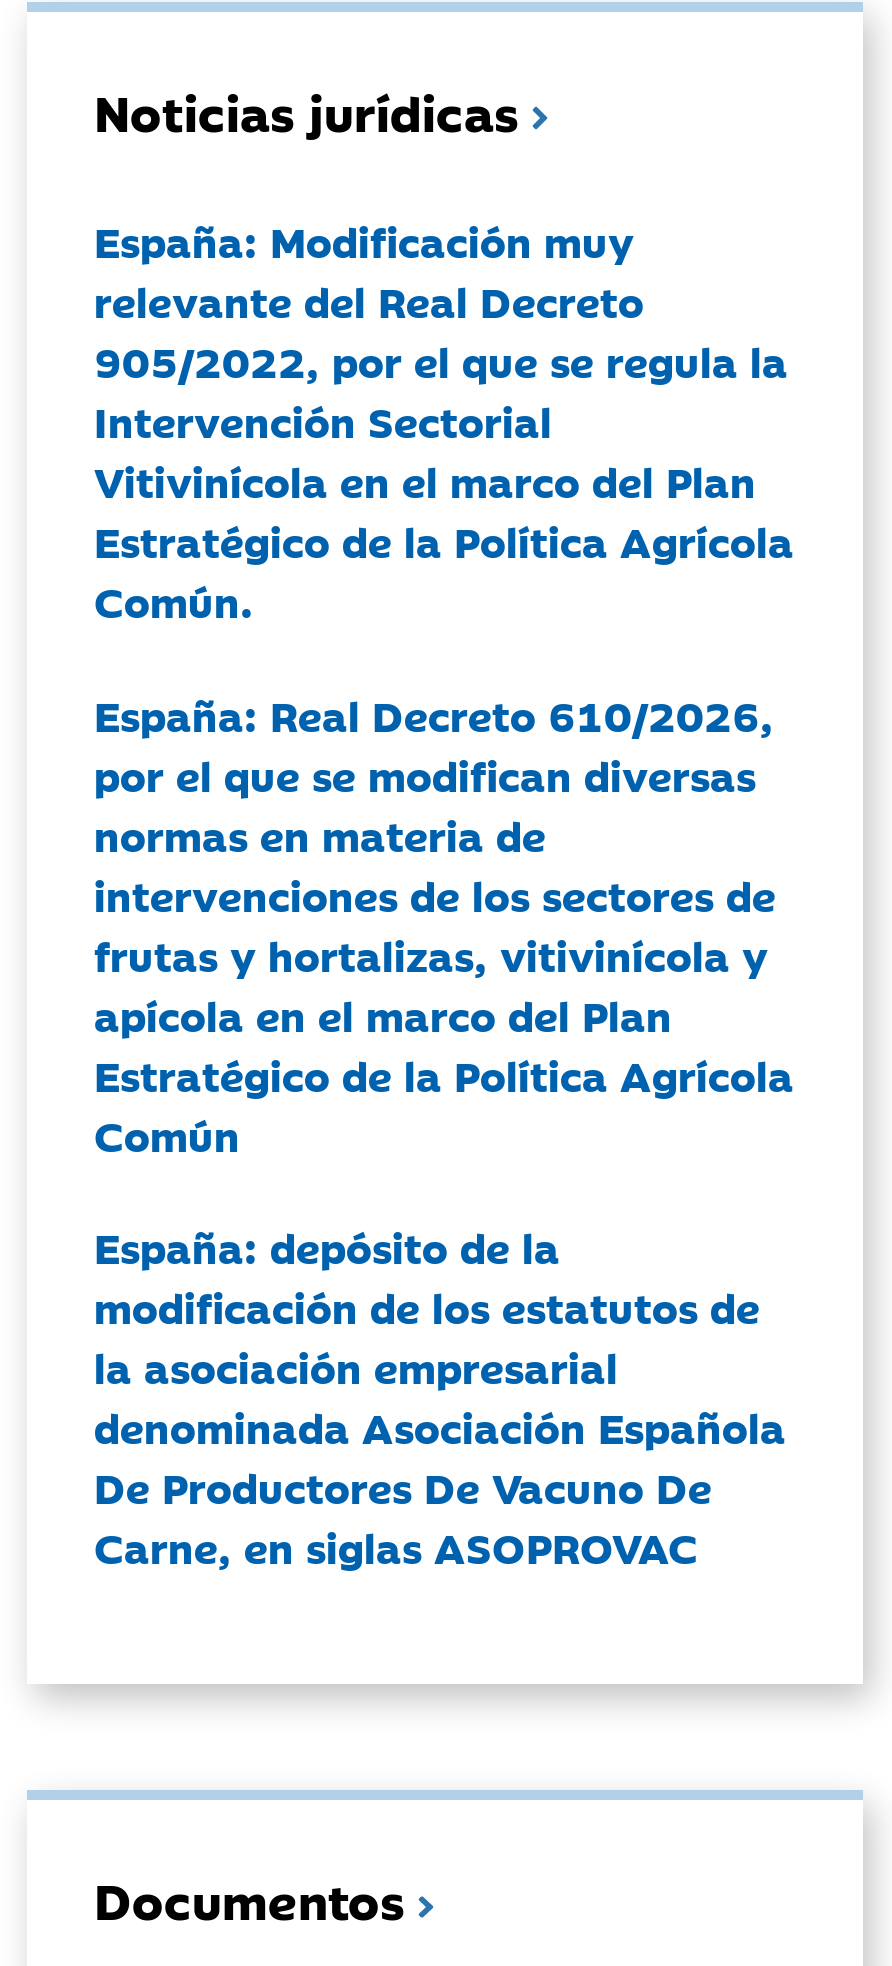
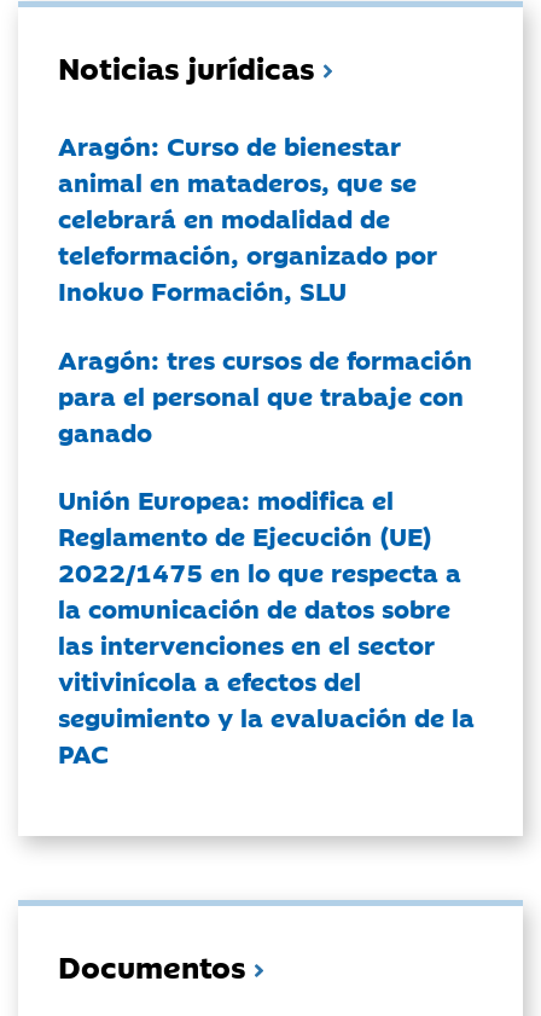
[94,210,794,630] España: Modificación muy | relevante del Real Decreto | 905/2022, por el que se regula la | Intervención Sectorial | Vitivinícola en el marco del Plan | Estratégico de la Política Agrícola | Común. -> [58,127,438,308] Aragón: Curso de bienestar | animal en mataderos, que se | celebrará en modalidad de | teleformación, organizado por | Inokuo Formación, SLU
[94,684,794,1164] España: Real Decreto 610/2026, | por el que se modifican diversas | normas en materia de | intervenciones de los sectores de | frutas y hortalizas, vitivinícola y | apícola en el marco del Plan | Estratégico de la Política Agrícola | Común -> [58,340,473,449] Aragón: tres cursos de formación | para el personal que trabaje con | ganado
[94,1217,786,1577] España: depósito de la | modificación de los estatutos de | la asociación empresarial | denominada Asociación Española | De Productores De Vacuno De | Carne, en siglas ASOPROVAC -> [58,481,475,771] Unión Europea: modifica el | Reglamento de Ejecución (UE) | 2022/1475 en lo que respecta a | la comunicación de datos sobre | las intervenciones en el sector | vitivinícola a efectos del | seguimiento y la evaluación de la | PAC

